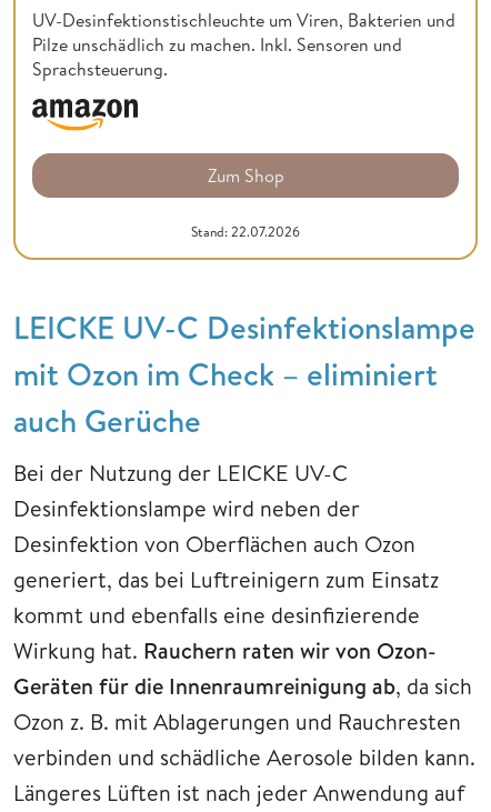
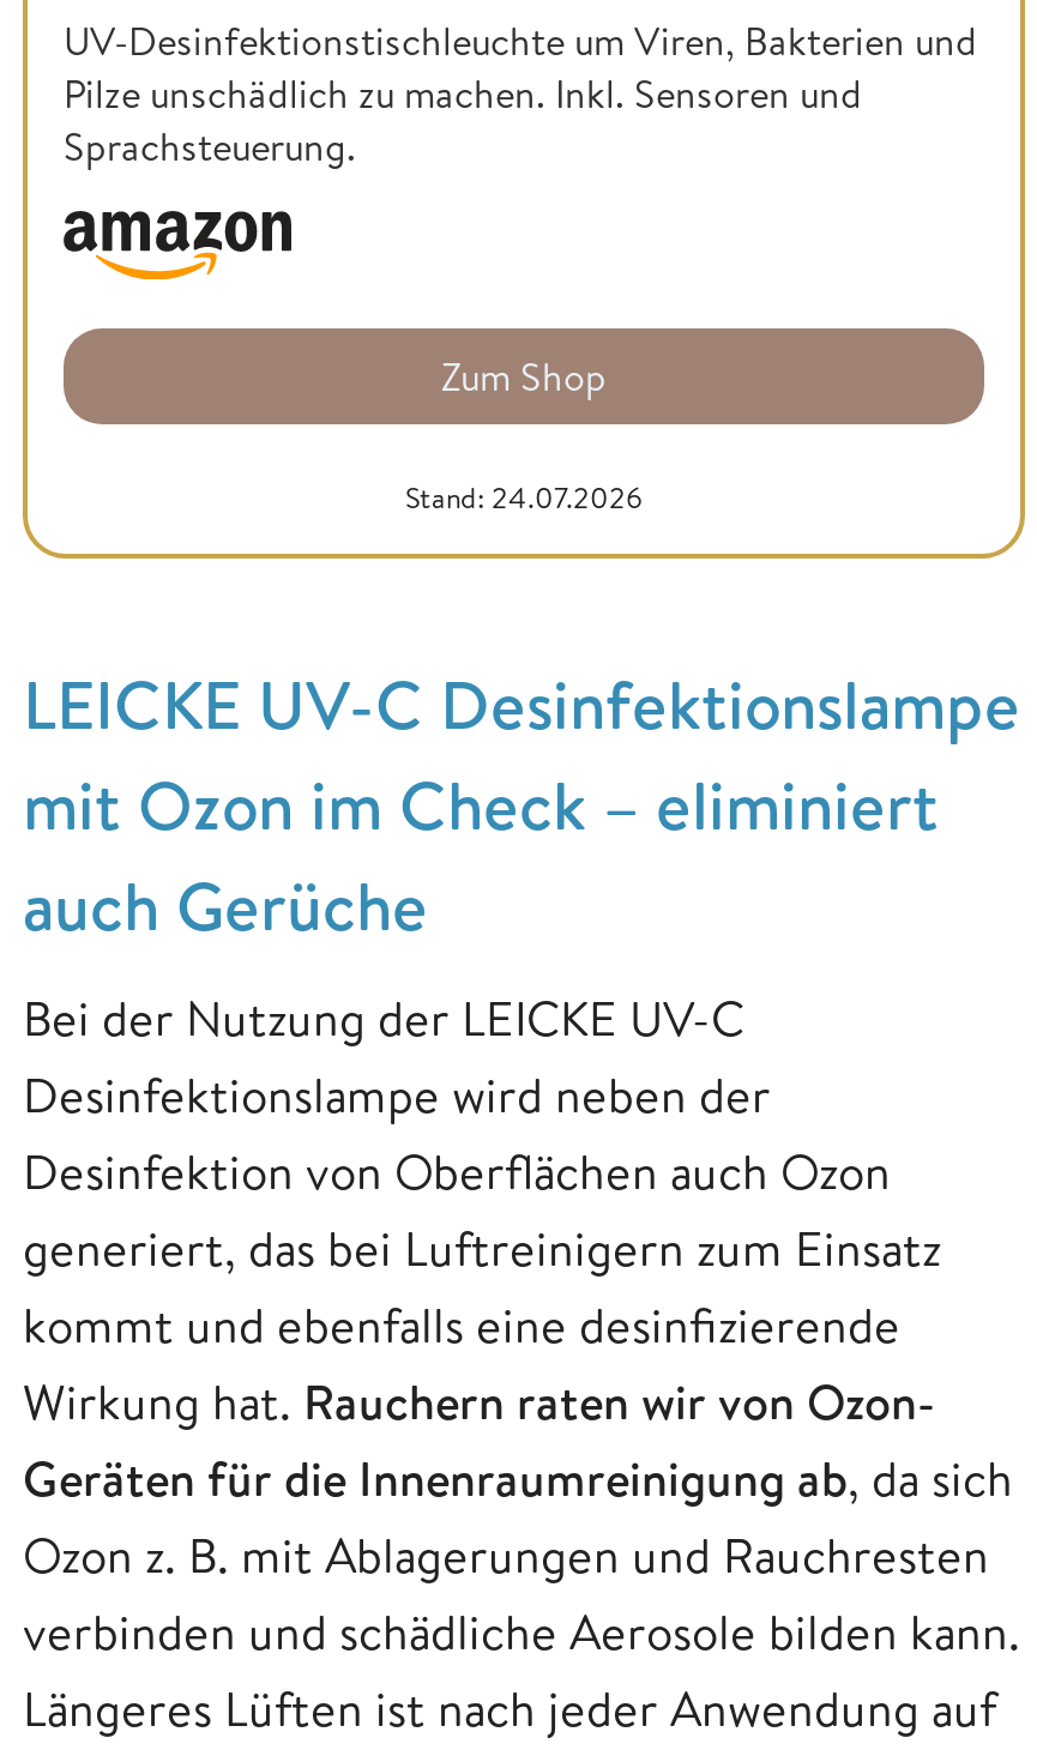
[191,222,300,241] Stand: 22.07.2026 -> [405,477,643,518] Stand: 24.07.2026

